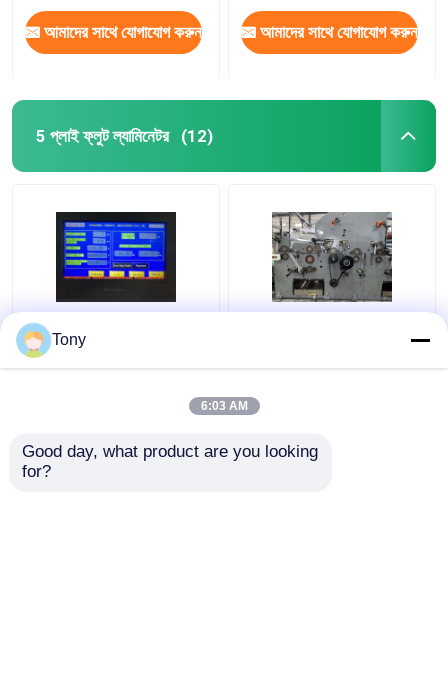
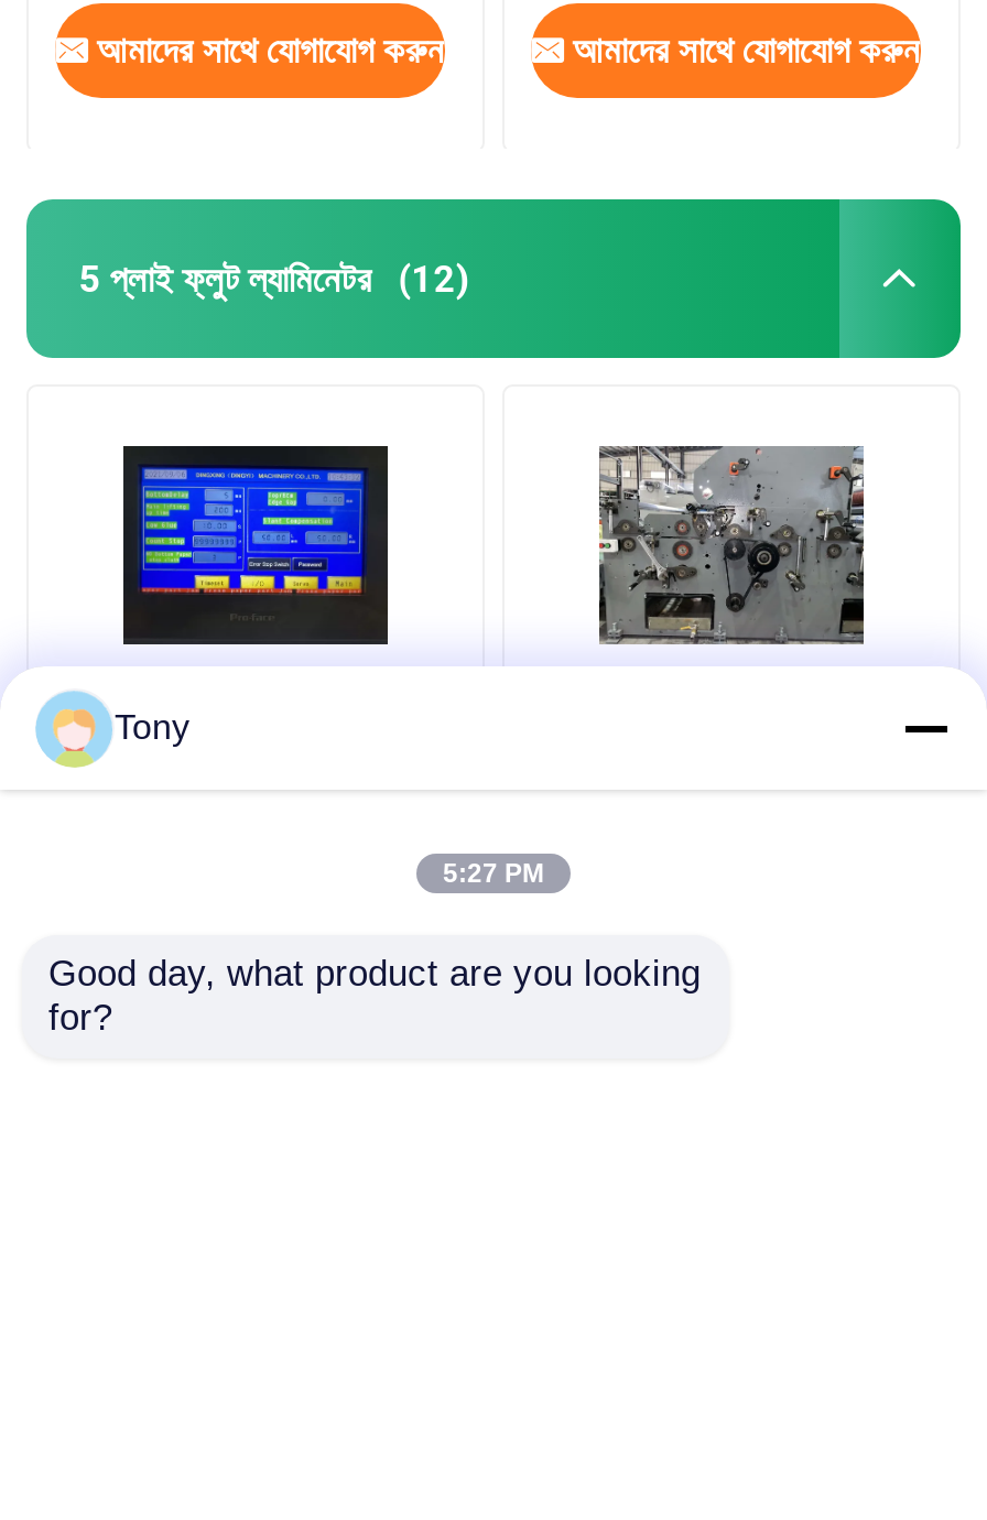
[200,399,247,413] 6:03 AM -> [443,858,544,889] 5:27 PM

